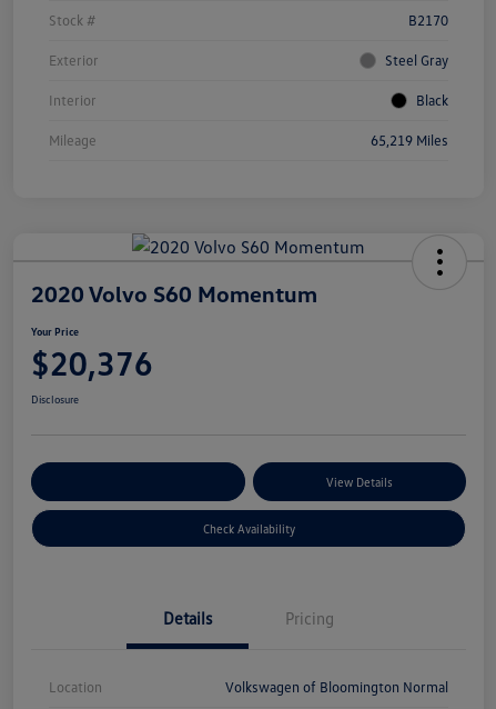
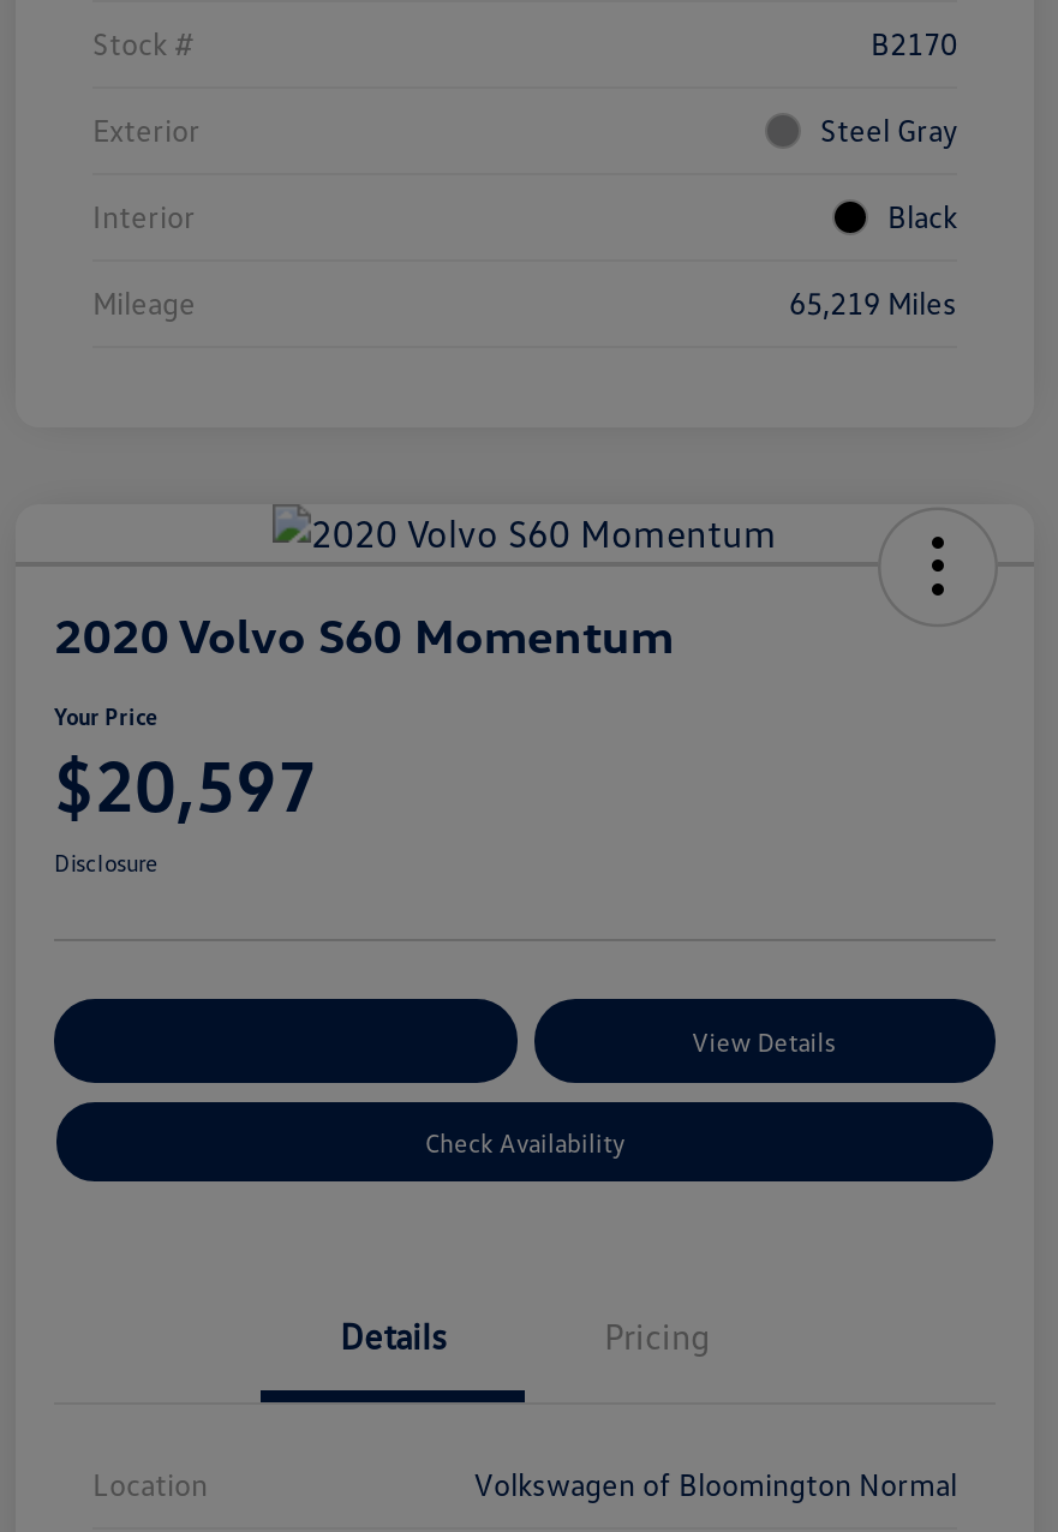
[31,342,153,384] $20,376 -> [54,740,318,829] $20,597

